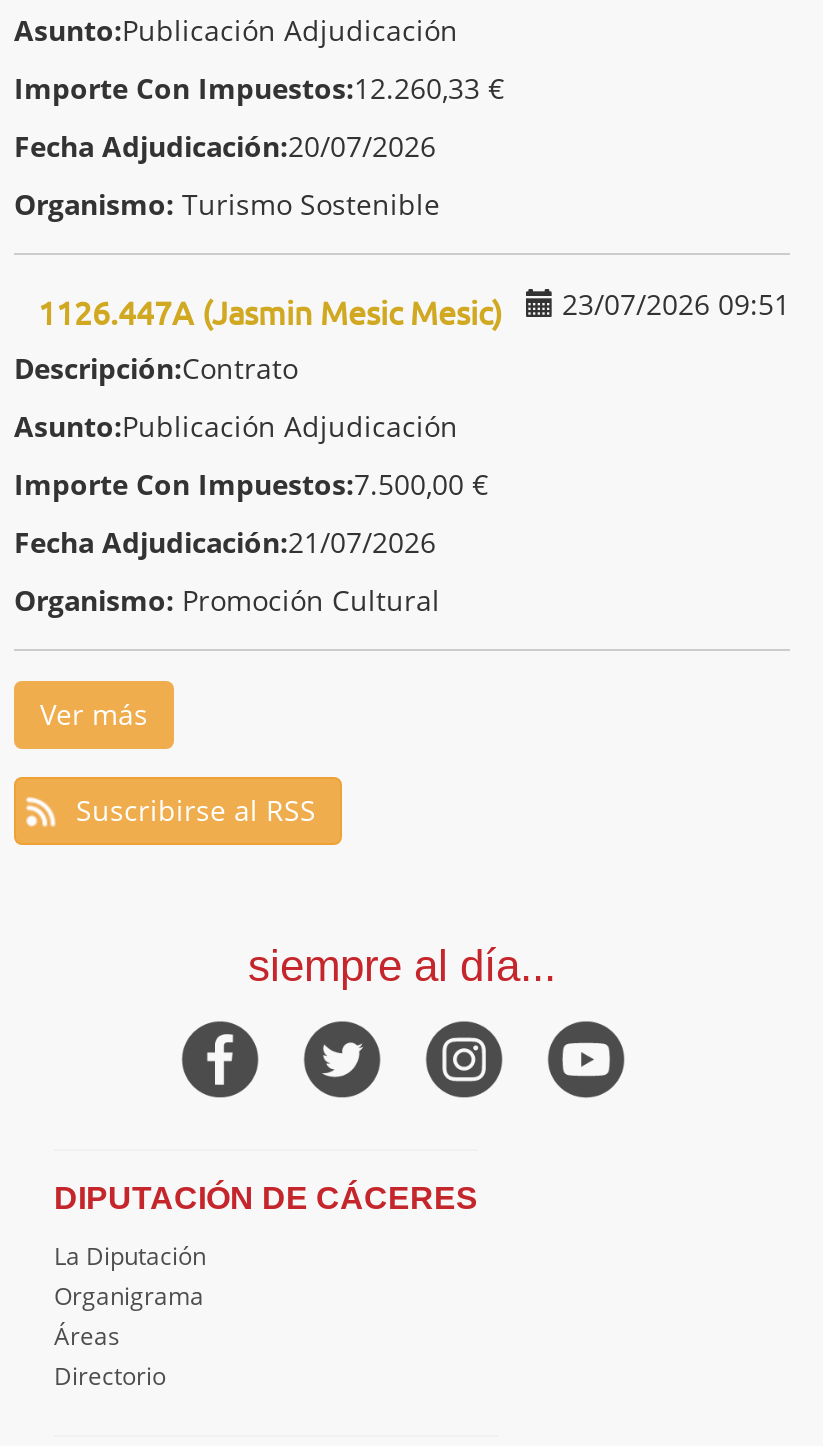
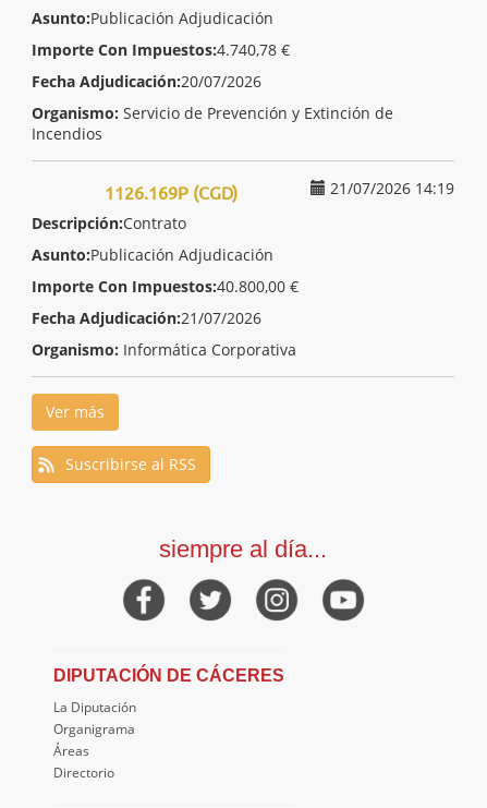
[14,69,504,107] Importe Con Impuestos:12.260,33 € -> [32,39,290,60] Importe Con Impuestos:4.740,78 €
[14,185,440,223] Organismo: Turismo Sostenible -> [32,102,393,144] Organismo: Servicio de Prevención y Extinción de | Incendios
[38,285,790,331] 23/07/2026 09:51 | 1126.447A (Jasmin Mesic Mesic) -> [105,178,454,203] 21/07/2026 14:19 | 1126.169P (CGD)
[14,465,488,503] Importe Con Impuestos:7.500,00 € -> [32,276,299,297] Importe Con Impuestos:40.800,00 €
[14,581,440,619] Organismo: Promoción Cultural -> [32,339,296,360] Organismo: Informática Corporativa

